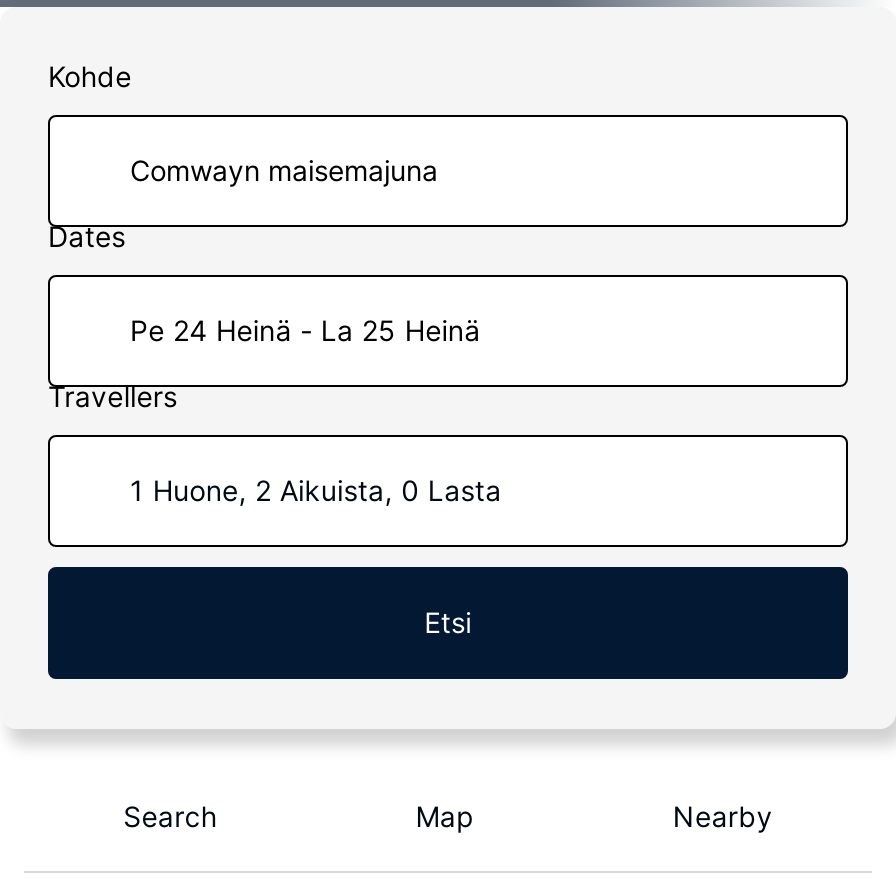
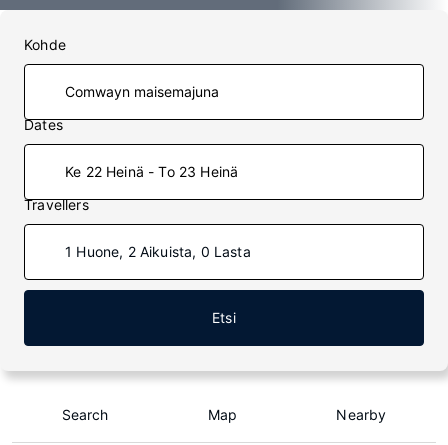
[130,313,480,347] Pe 24 Heinä - La 25 Heinä -> [65,163,238,180] Ke 22 Heinä - To 23 Heinä

